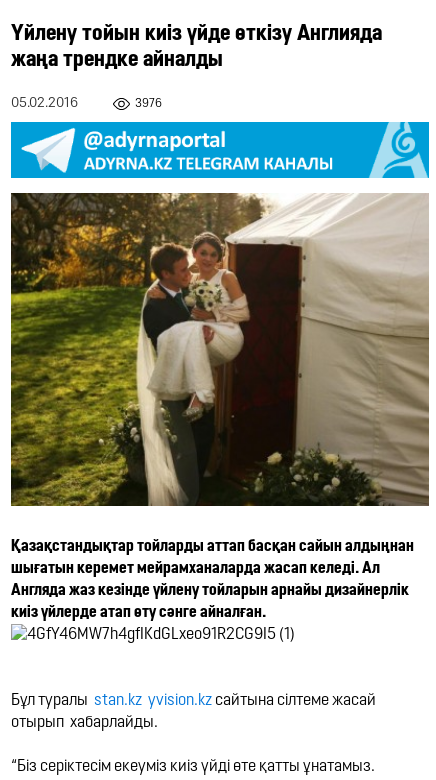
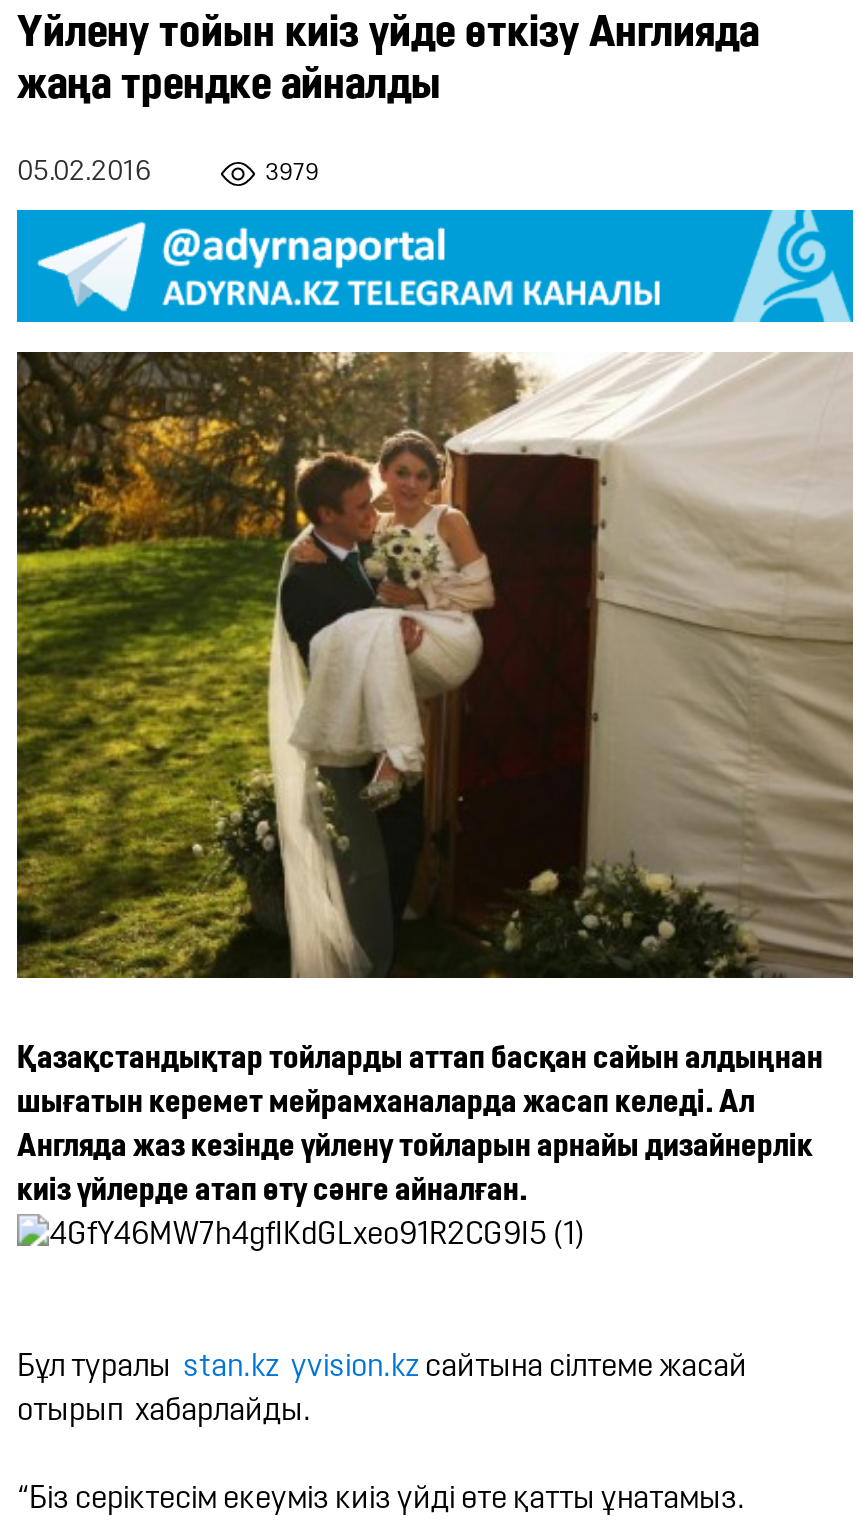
[135,98,162,110] 3976 -> [265,162,319,186] 3979

